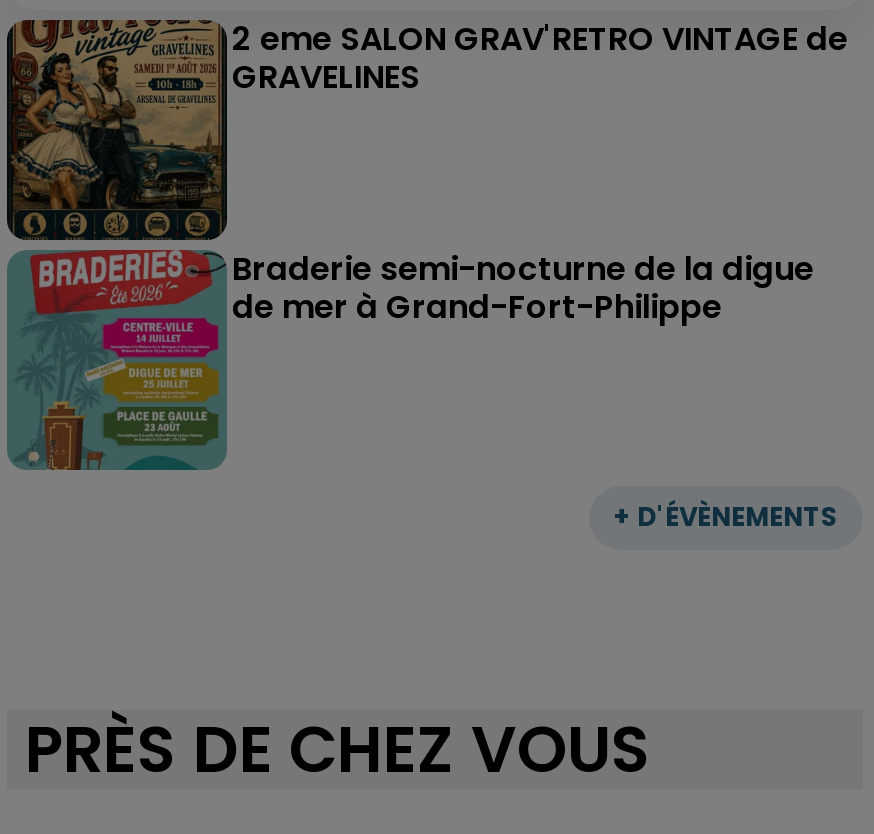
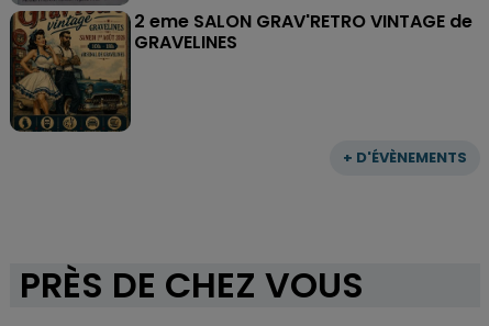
[9,246,814,472] [image] | Braderie semi-nocturne de la digue | de mer à Grand-Fort-Philippe -> none

